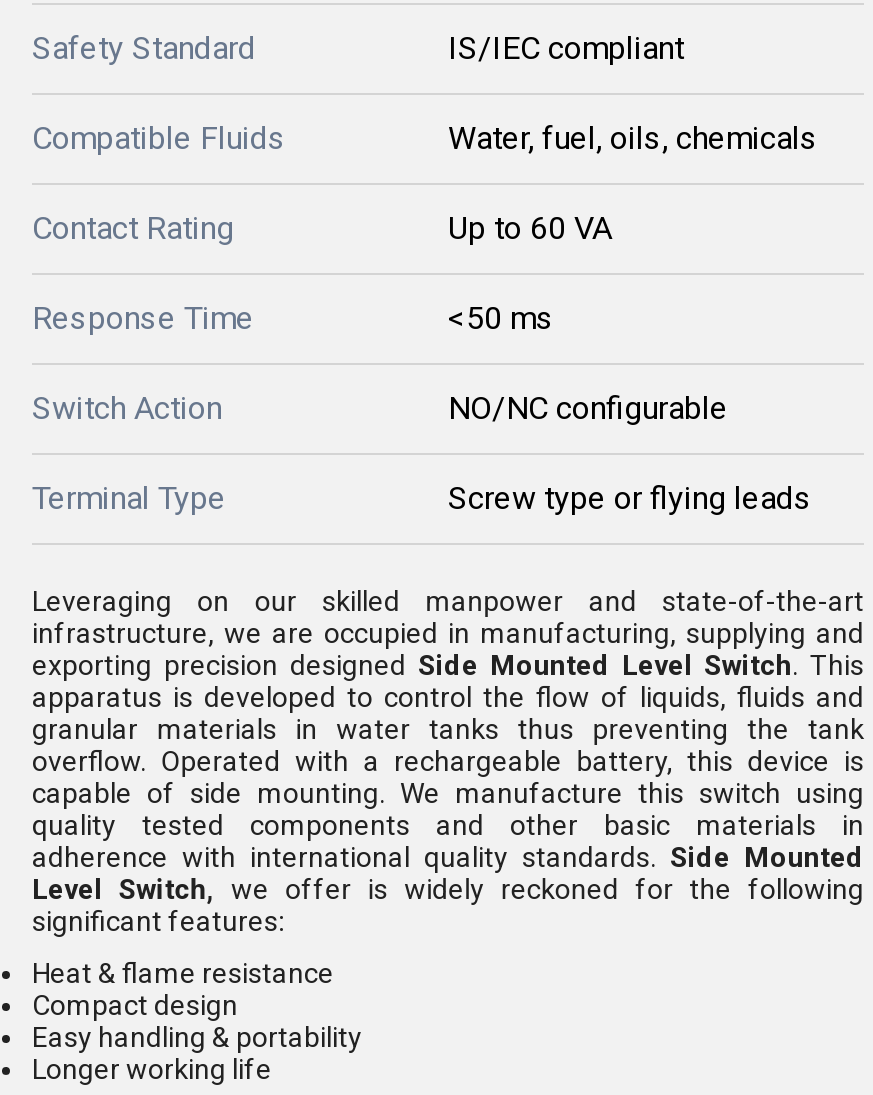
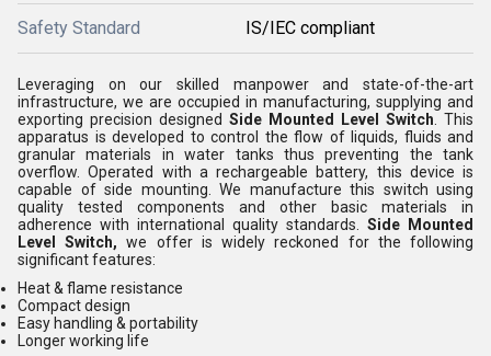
[32,120,818,518] Compatible Fluids | Water, fuel, oils, chemicals | Contact Rating | Up to 60 VA | Response Time | <50 ms | Switch Action | NO/NC configurable | Terminal Type | Screw type or flying leads -> none

